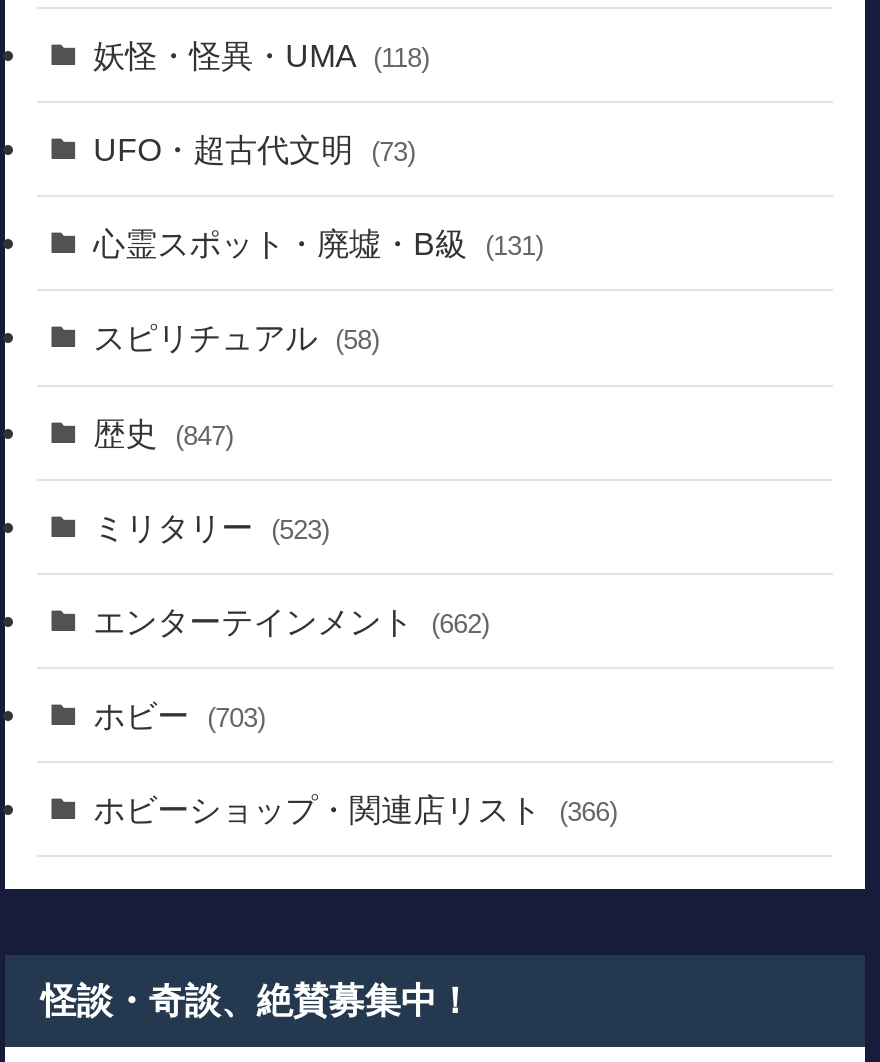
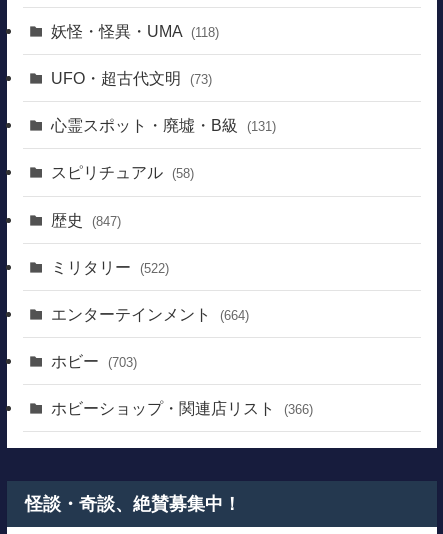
[93,509,329,545] ミリタリー (523) -> [51,258,169,276] ミリタリー (522)
[93,603,489,639] エンターテインメント (662) -> [51,305,249,323] エンターテインメント (664)

